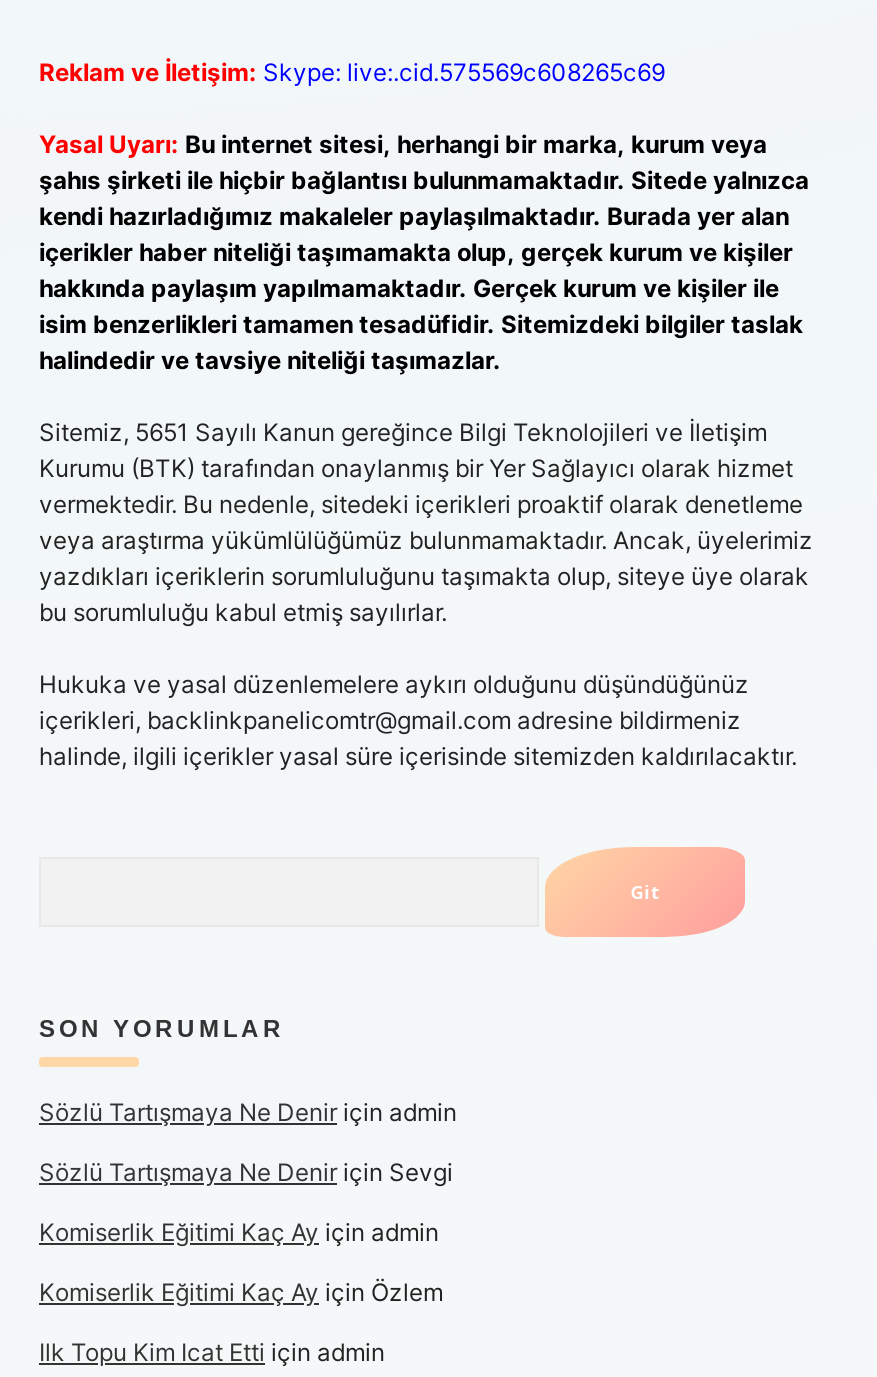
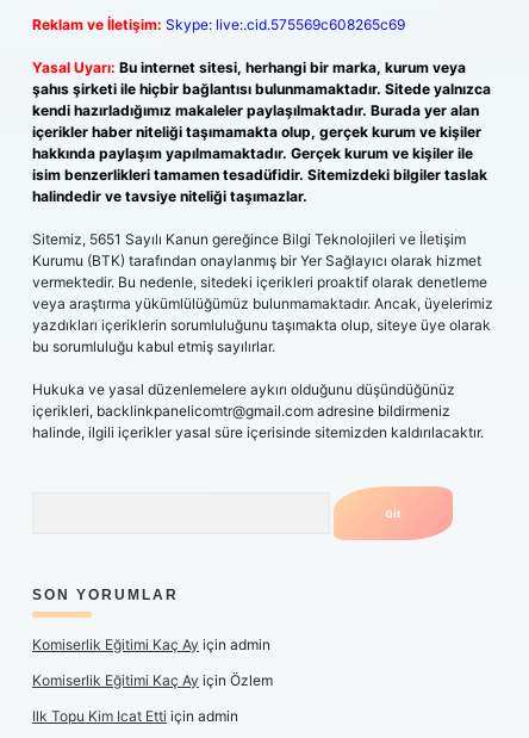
[39,1097,457,1187] Sözlü Tartışmaya Ne Denir için admin | Sözlü Tartışmaya Ne Denir için Sevgi -> none

